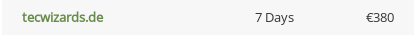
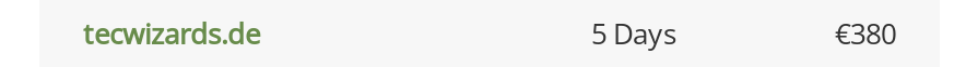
[254,8,293,26] 7 Days -> [591,14,676,53] 5 Days

